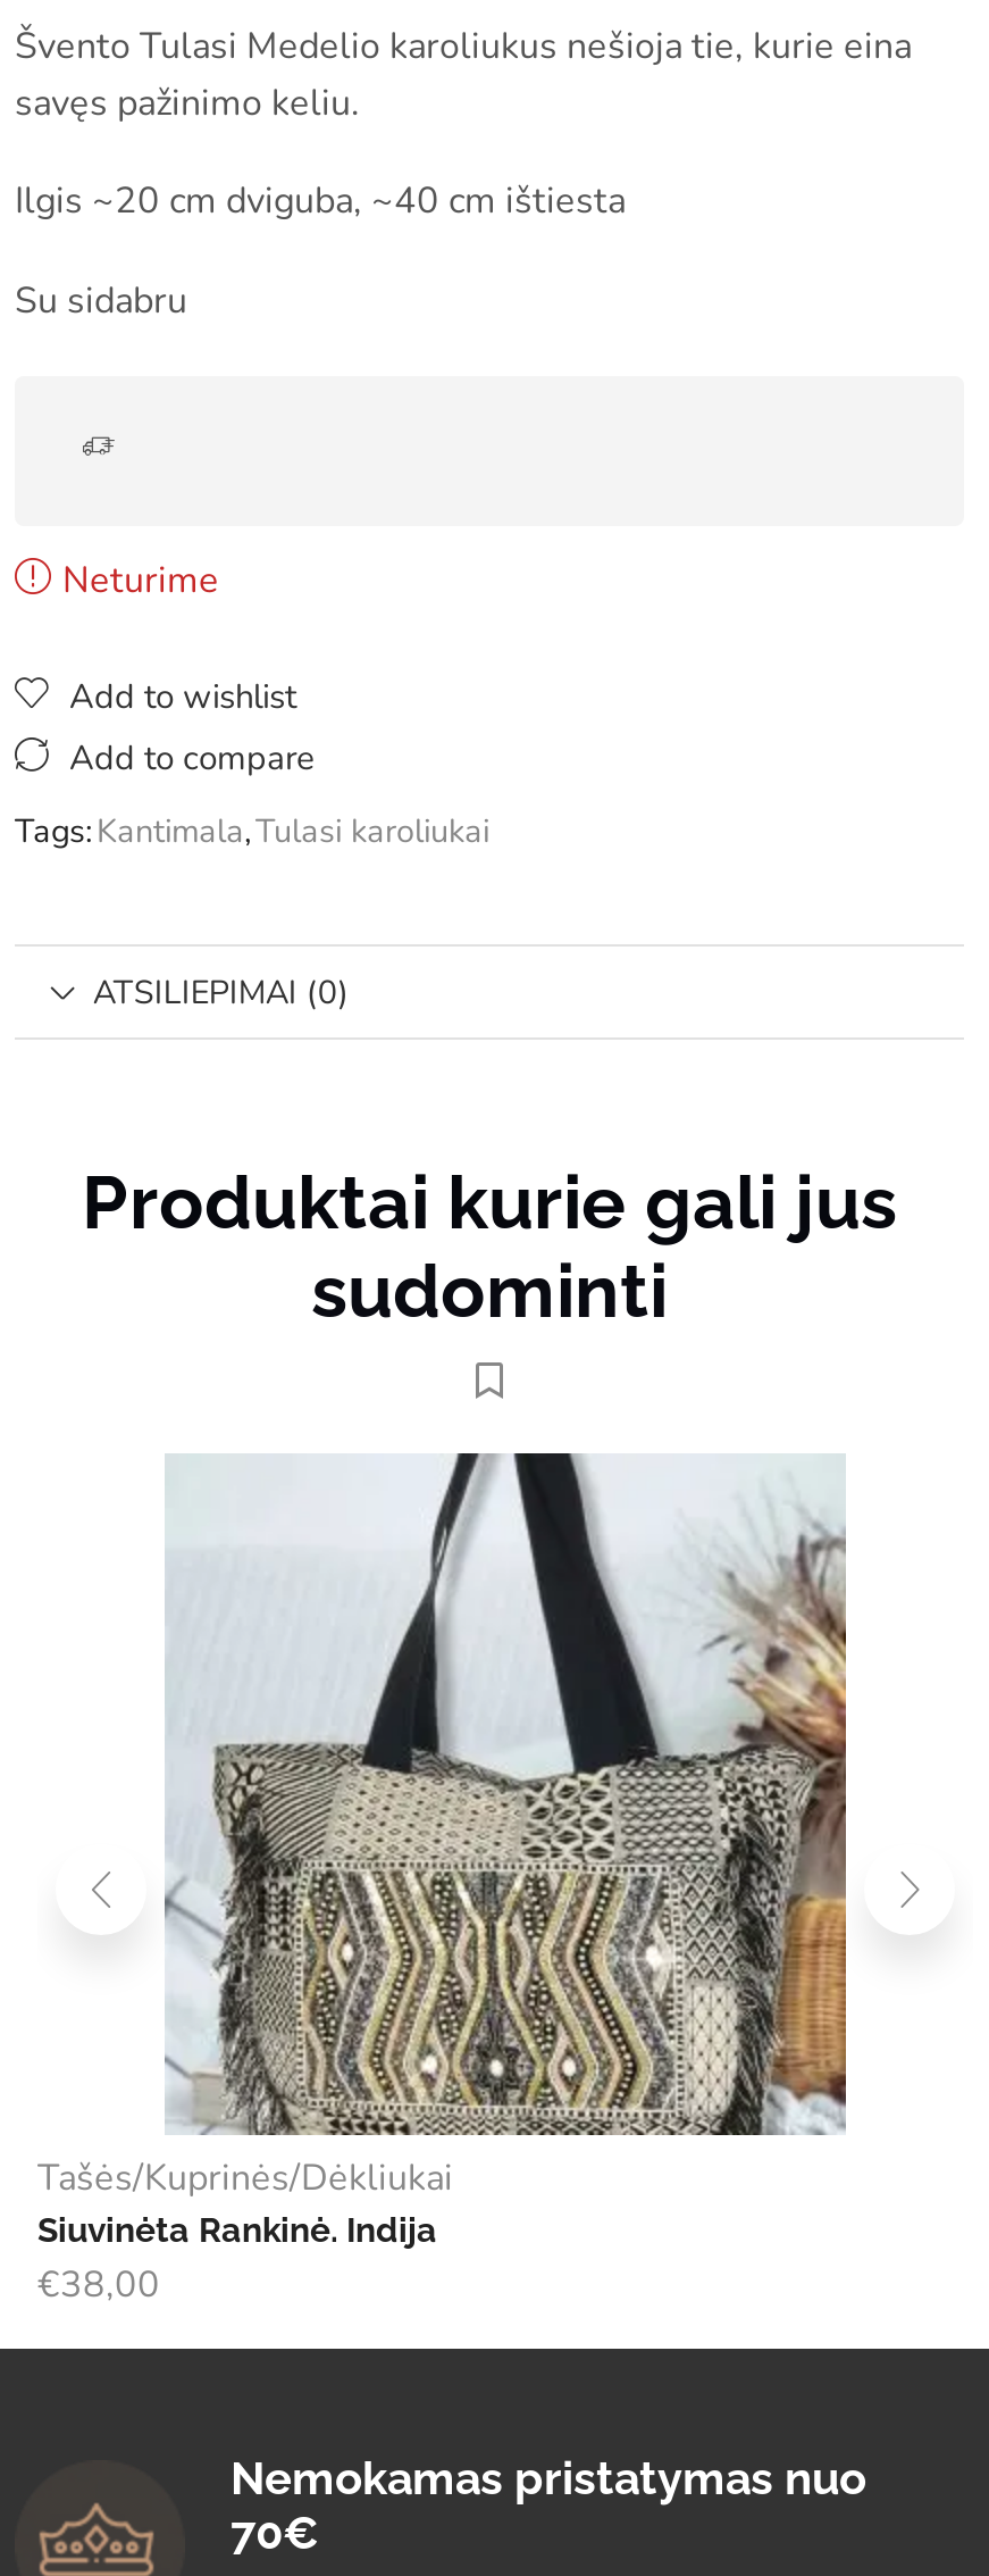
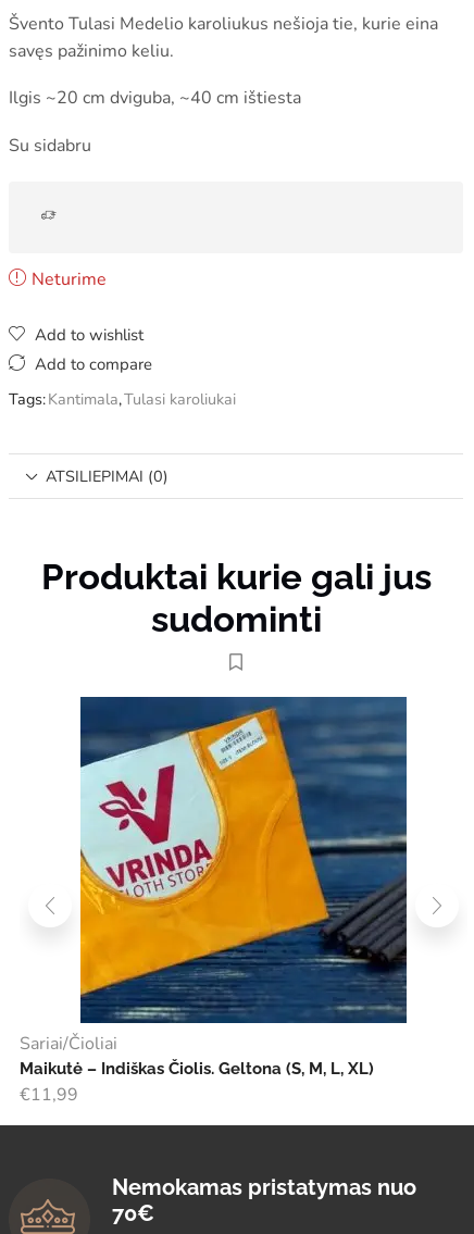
[37,1451,848,2311] [image] | Tašės/Kuprinės/Dėkliukai | Siuvinėta Rankinė. Indija | €38,00 -> [20,696,408,1107] [image] | Sariai/Čioliai | Maikutė – Indiškas Čiolis. Geltona (S, M, L, XL) | €11,99

